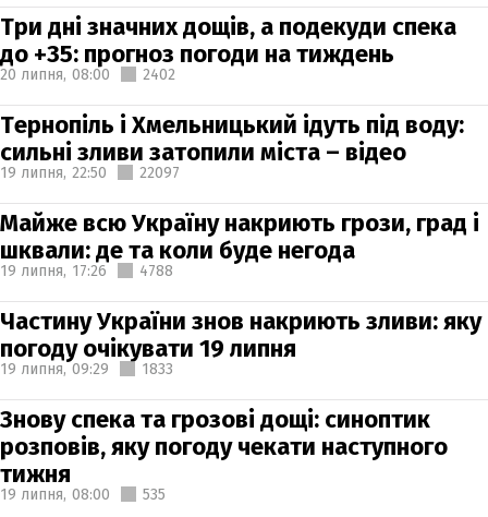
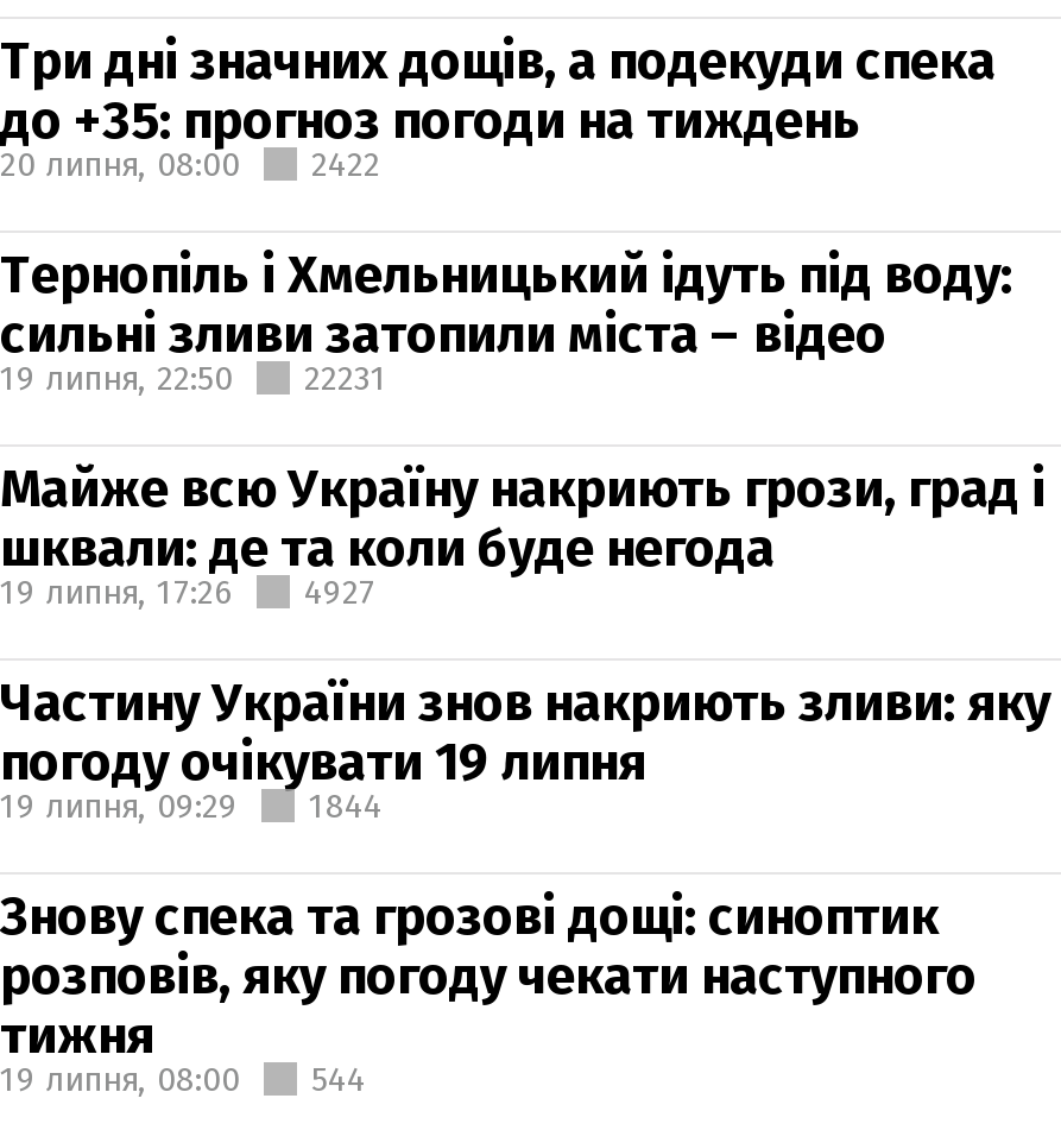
[0,65,175,83] 20 липня, 08:00 2402 -> [0,144,380,184] 20 липня, 08:00 2422
[0,163,180,182] 19 липня, 22:50 22097 -> [0,358,387,398] 19 липня, 22:50 22231
[0,261,173,280] 19 липня, 17:26 4788 -> [0,572,375,612] 19 липня, 17:26 4927
[0,359,173,378] 19 липня, 09:29 1833 -> [0,785,383,826] 19 липня, 09:29 1844
[0,485,166,503] 19 липня, 08:00 535 -> [0,1059,366,1099] 19 липня, 08:00 544

